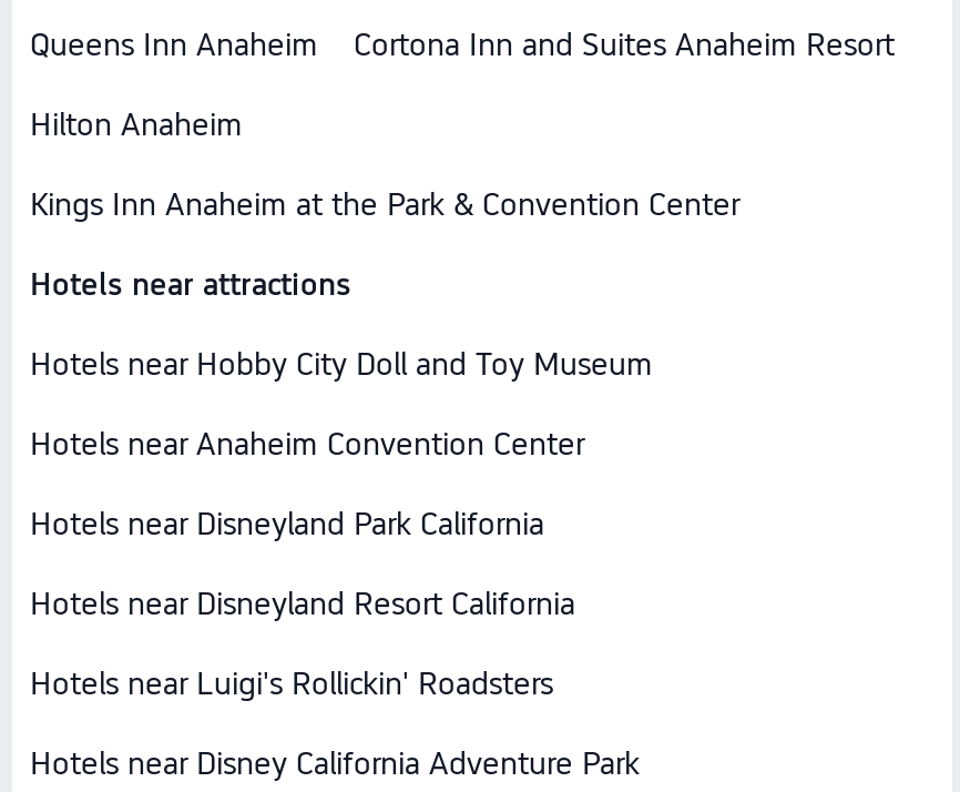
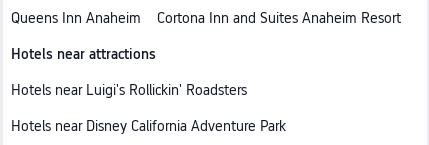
[30,106,739,222] Hilton Anaheim | Kings Inn Anaheim at the Park & Convention Center -> none
[30,346,653,621] Hotels near Hobby City Doll and Toy Museum | Hotels near Anaheim Convention Center | Hotels near Disneyland Park California | Hotels near Disneyland Resort California -> none

